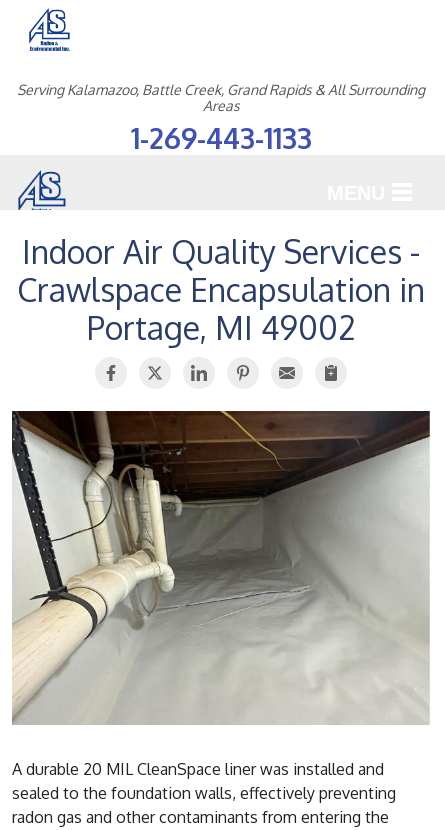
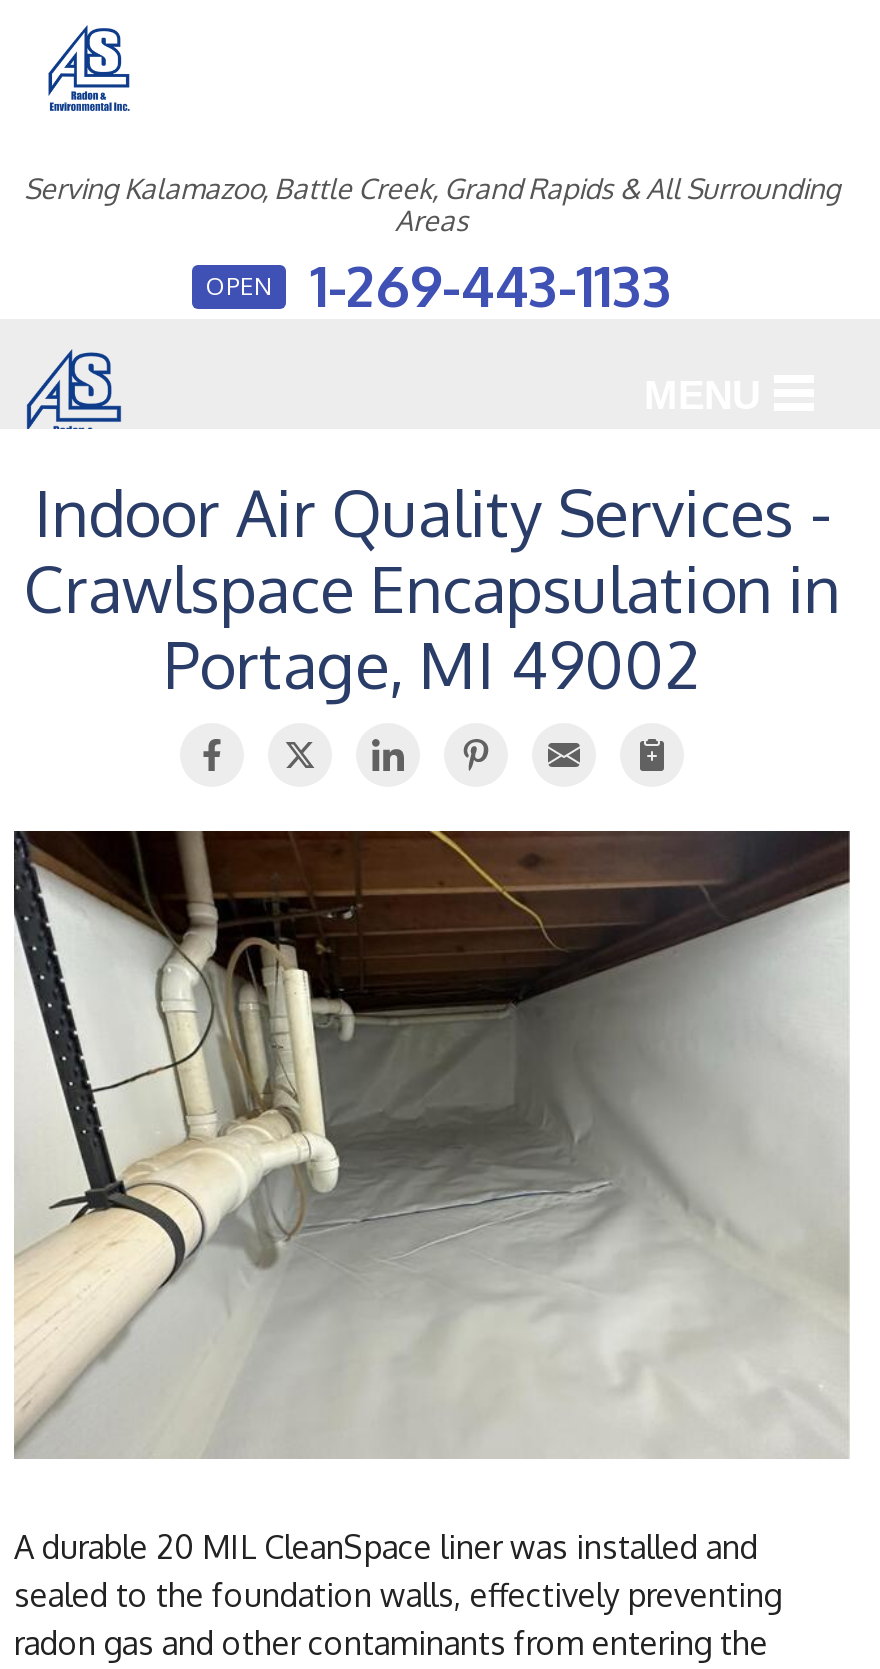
none -> [206,270,272,300] OPEN

